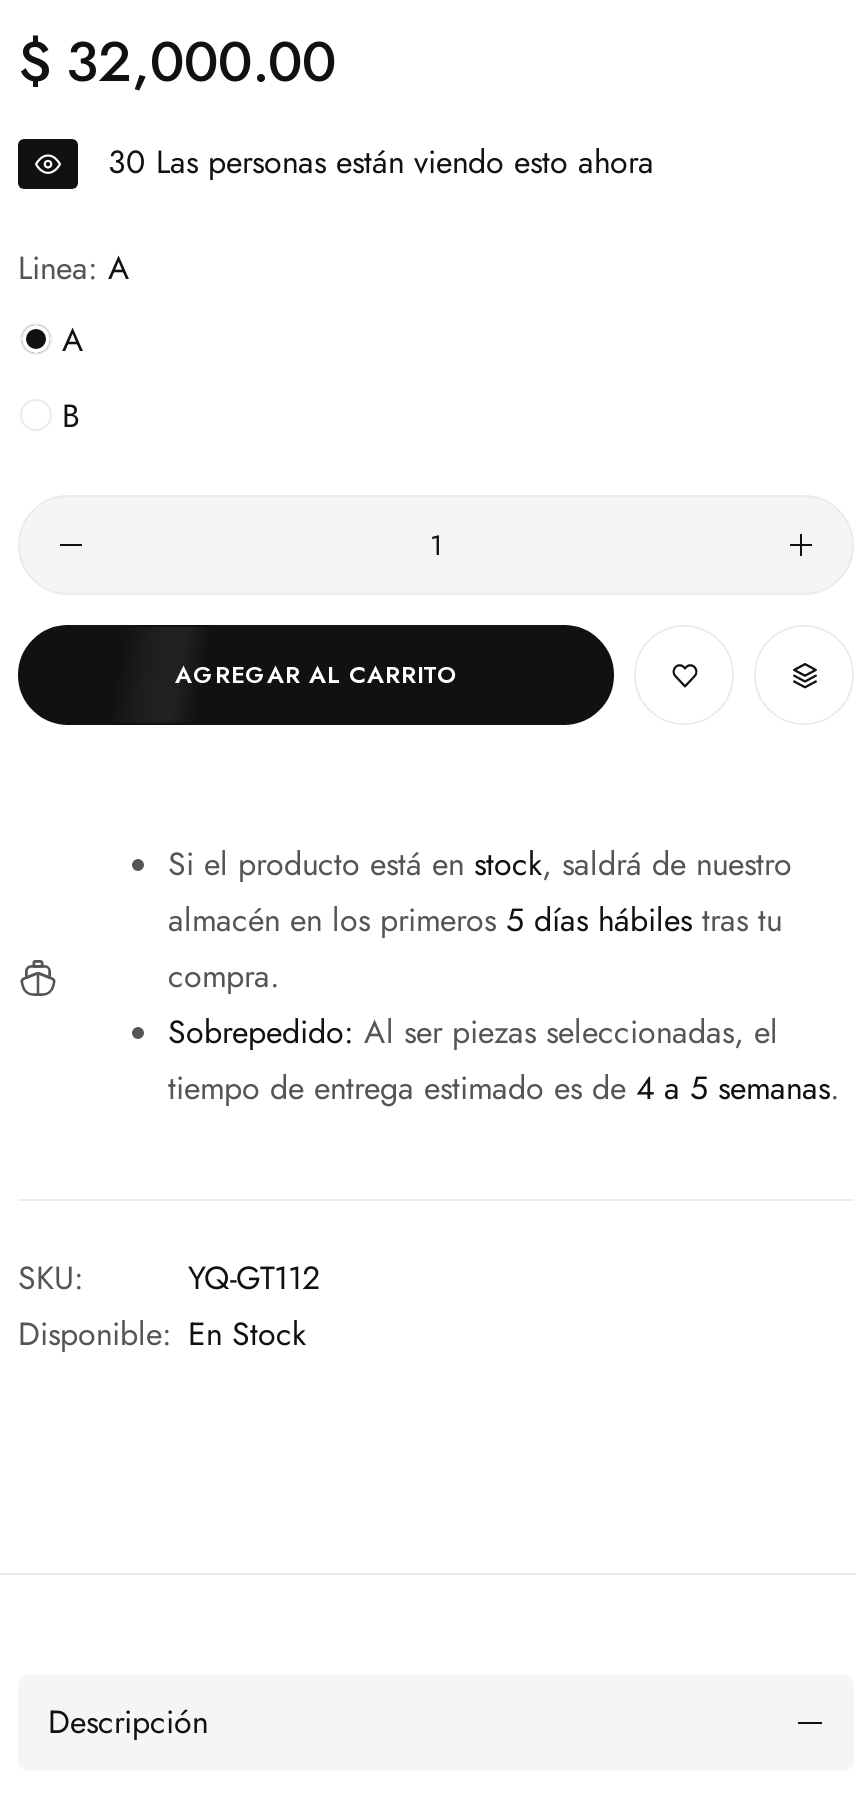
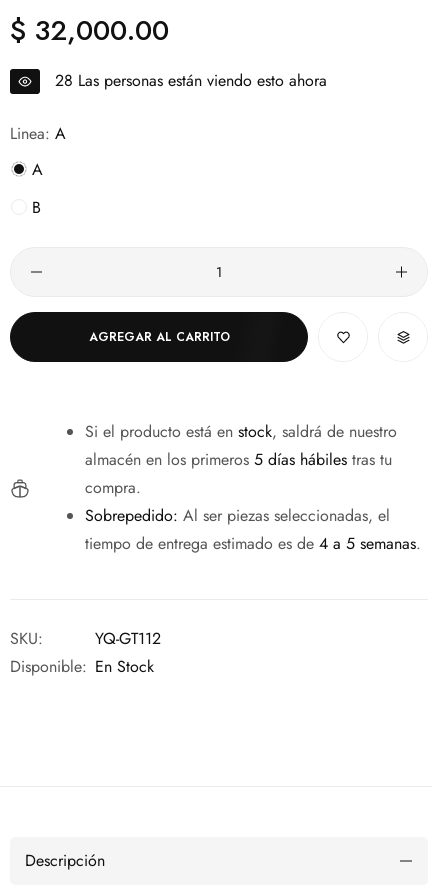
[108,140,654,186] 30 Las personas están viendo esto ahora -> [55,69,327,92] 28 Las personas están viendo esto ahora

